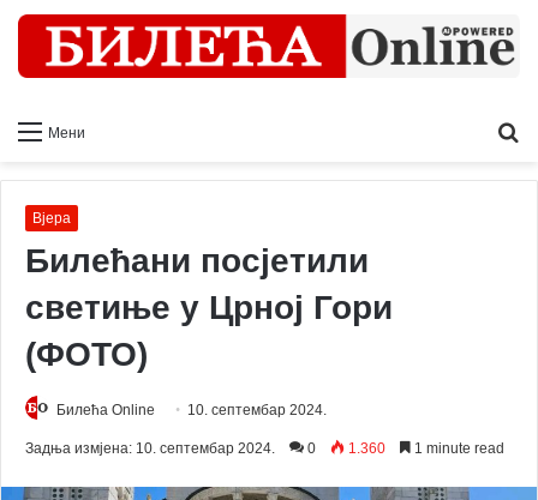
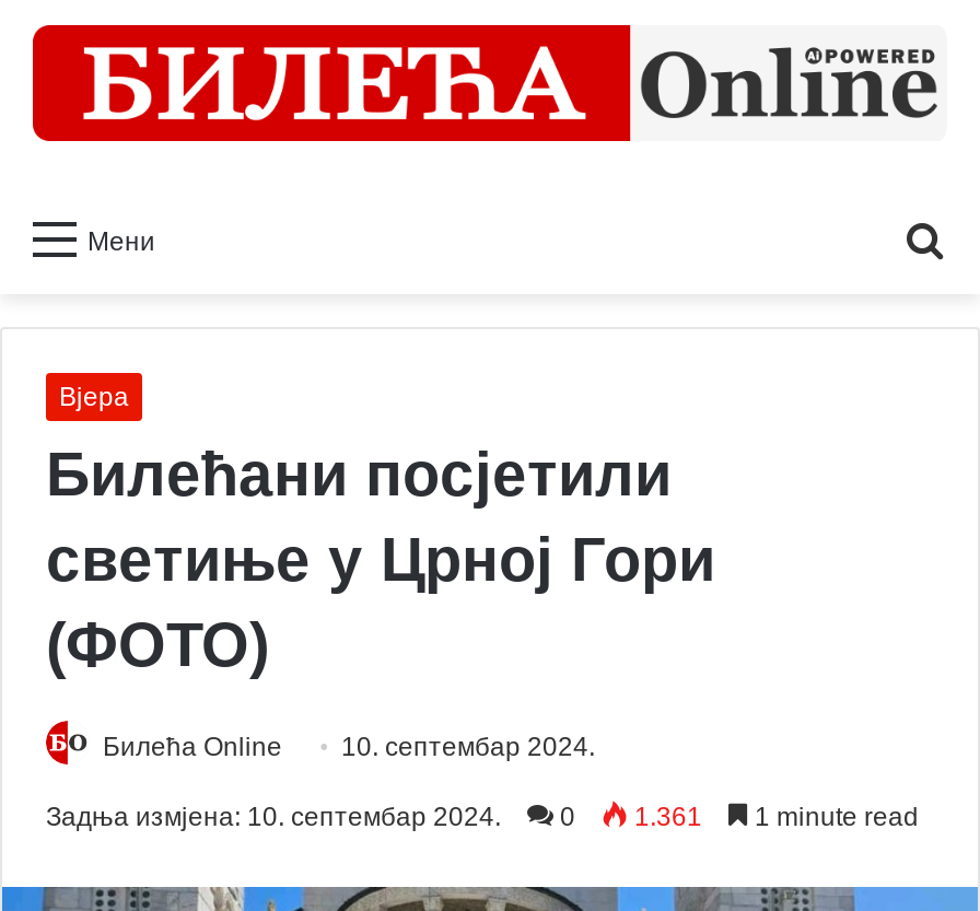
[25,440,504,457] Задња измјена: 10. септембар 2024. 0 1.360 1 minute read -> [46,801,919,832] Задња измјена: 10. септембар 2024. 0 1.361 1 minute read

